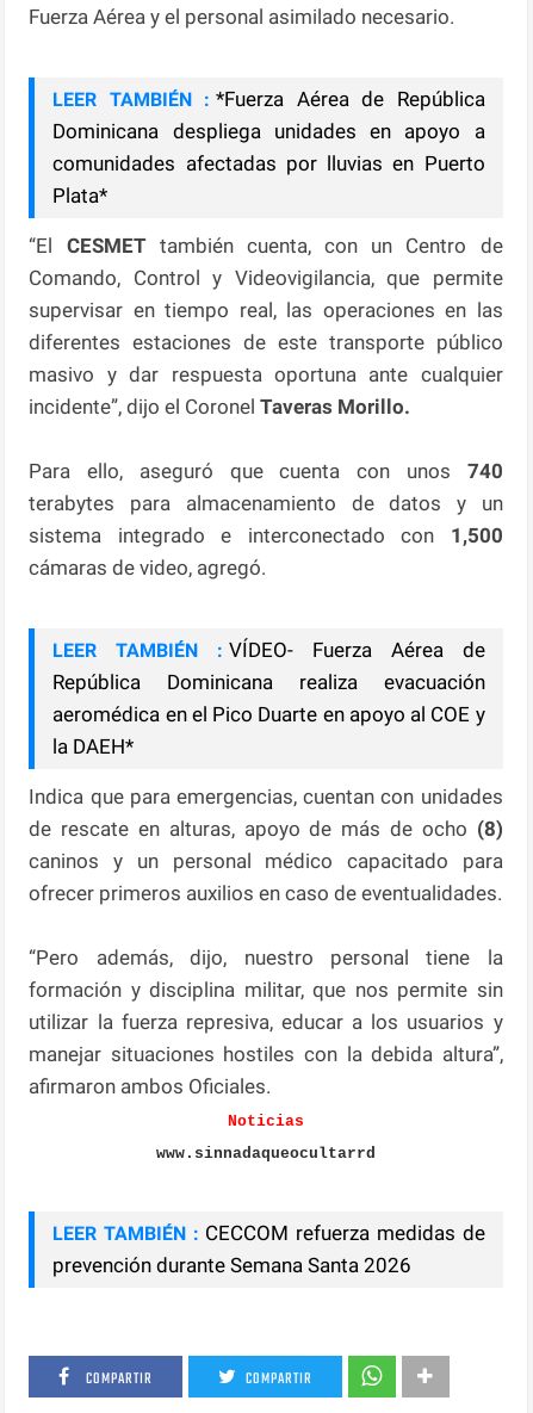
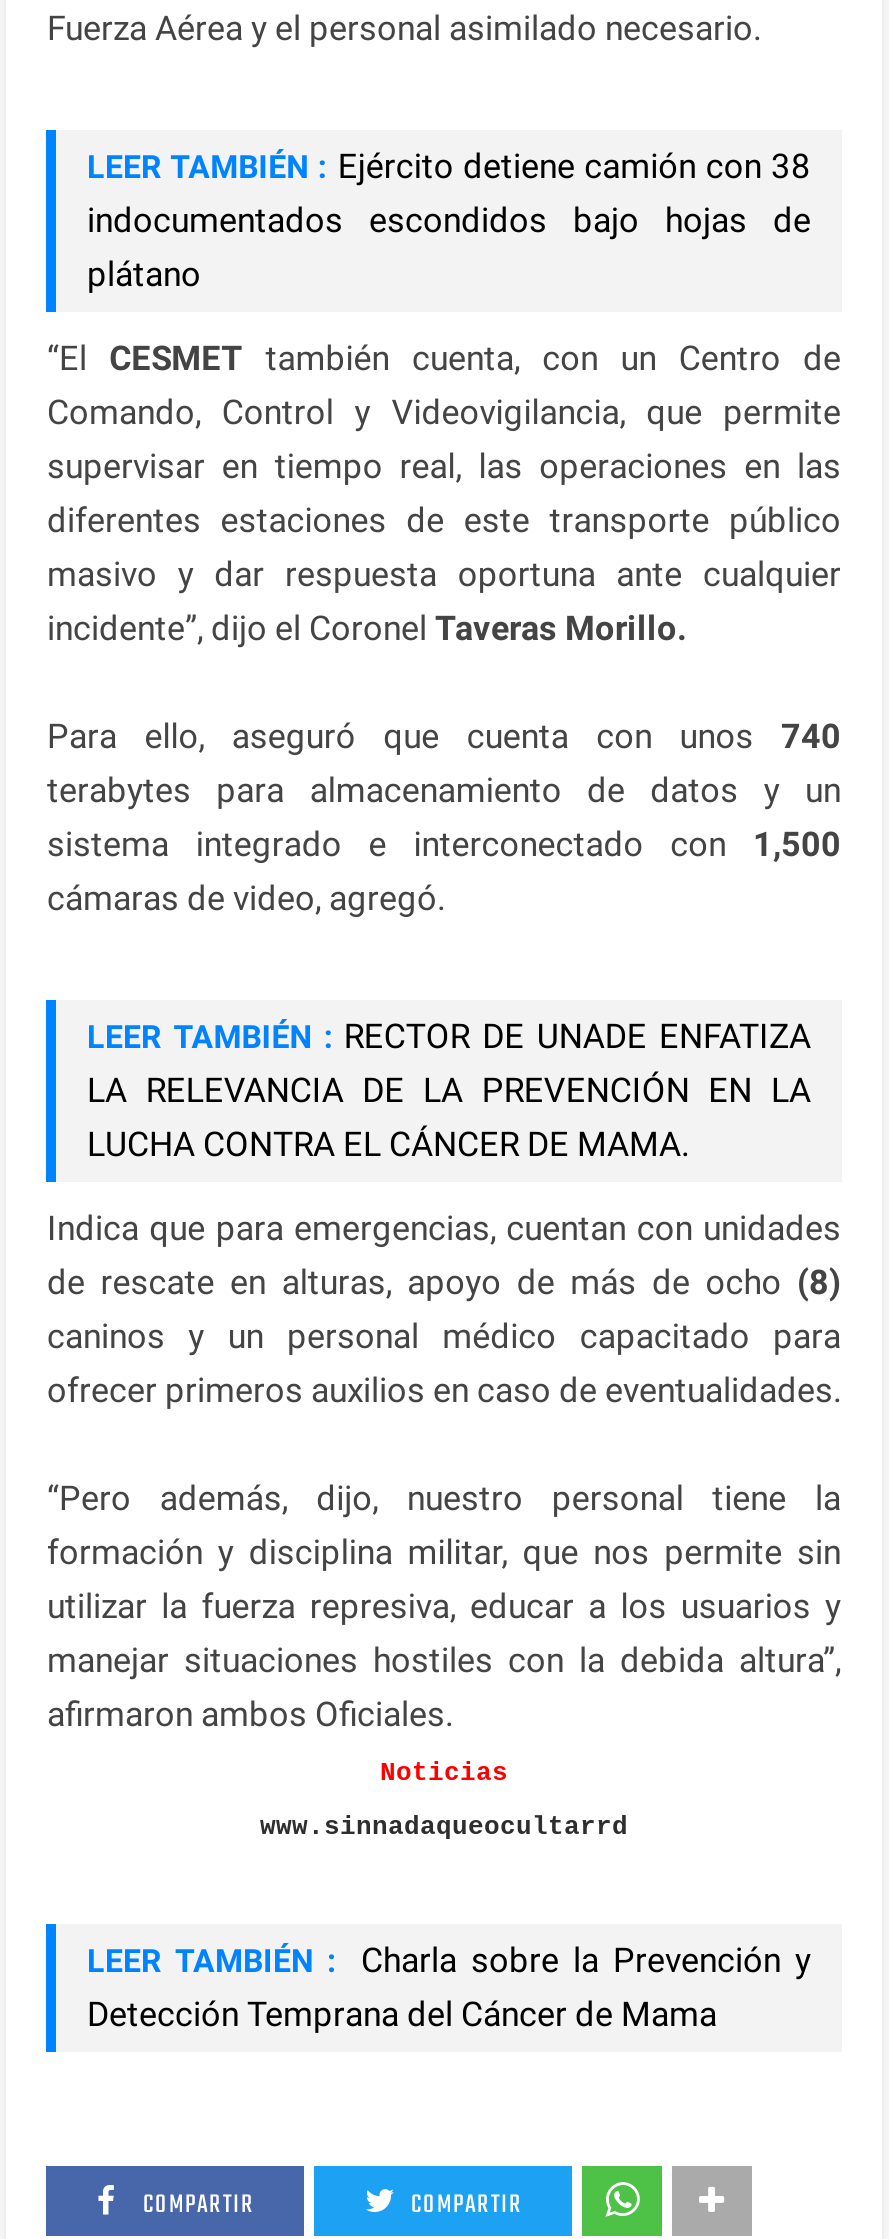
[53,87,485,207] LEER TAMBIÉN : *Fuerza Aérea de República | Dominicana despliega unidades en apoyo a | comunidades afectadas por lluvias en Puerto | Plata* -> [87,146,811,294] LEER TAMBIÉN : Ejército detiene camión con 38 | indocumentados escondidos bajo hojas de | plátano
[53,638,485,758] LEER TAMBIÉN : VÍDEO- Fuerza Aérea de | República Dominicana realiza evacuación | aeromédica en el Pico Duarte en apoyo al COE y | la DAEH* -> [87,1016,811,1164] LEER TAMBIÉN : RECTOR DE UNADE ENFATIZA | LA RELEVANCIA DE LA PREVENCIÓN EN LA | LUCHA CONTRA EL CÁNCER DE MAMA.
[53,1221,485,1277] LEER TAMBIÉN : CECCOM refuerza medidas de | prevención durante Semana Santa 2026 -> [87,1940,811,2034] LEER TAMBIÉN : Charla sobre la Prevención y | Detección Temprana del Cáncer de Mama

